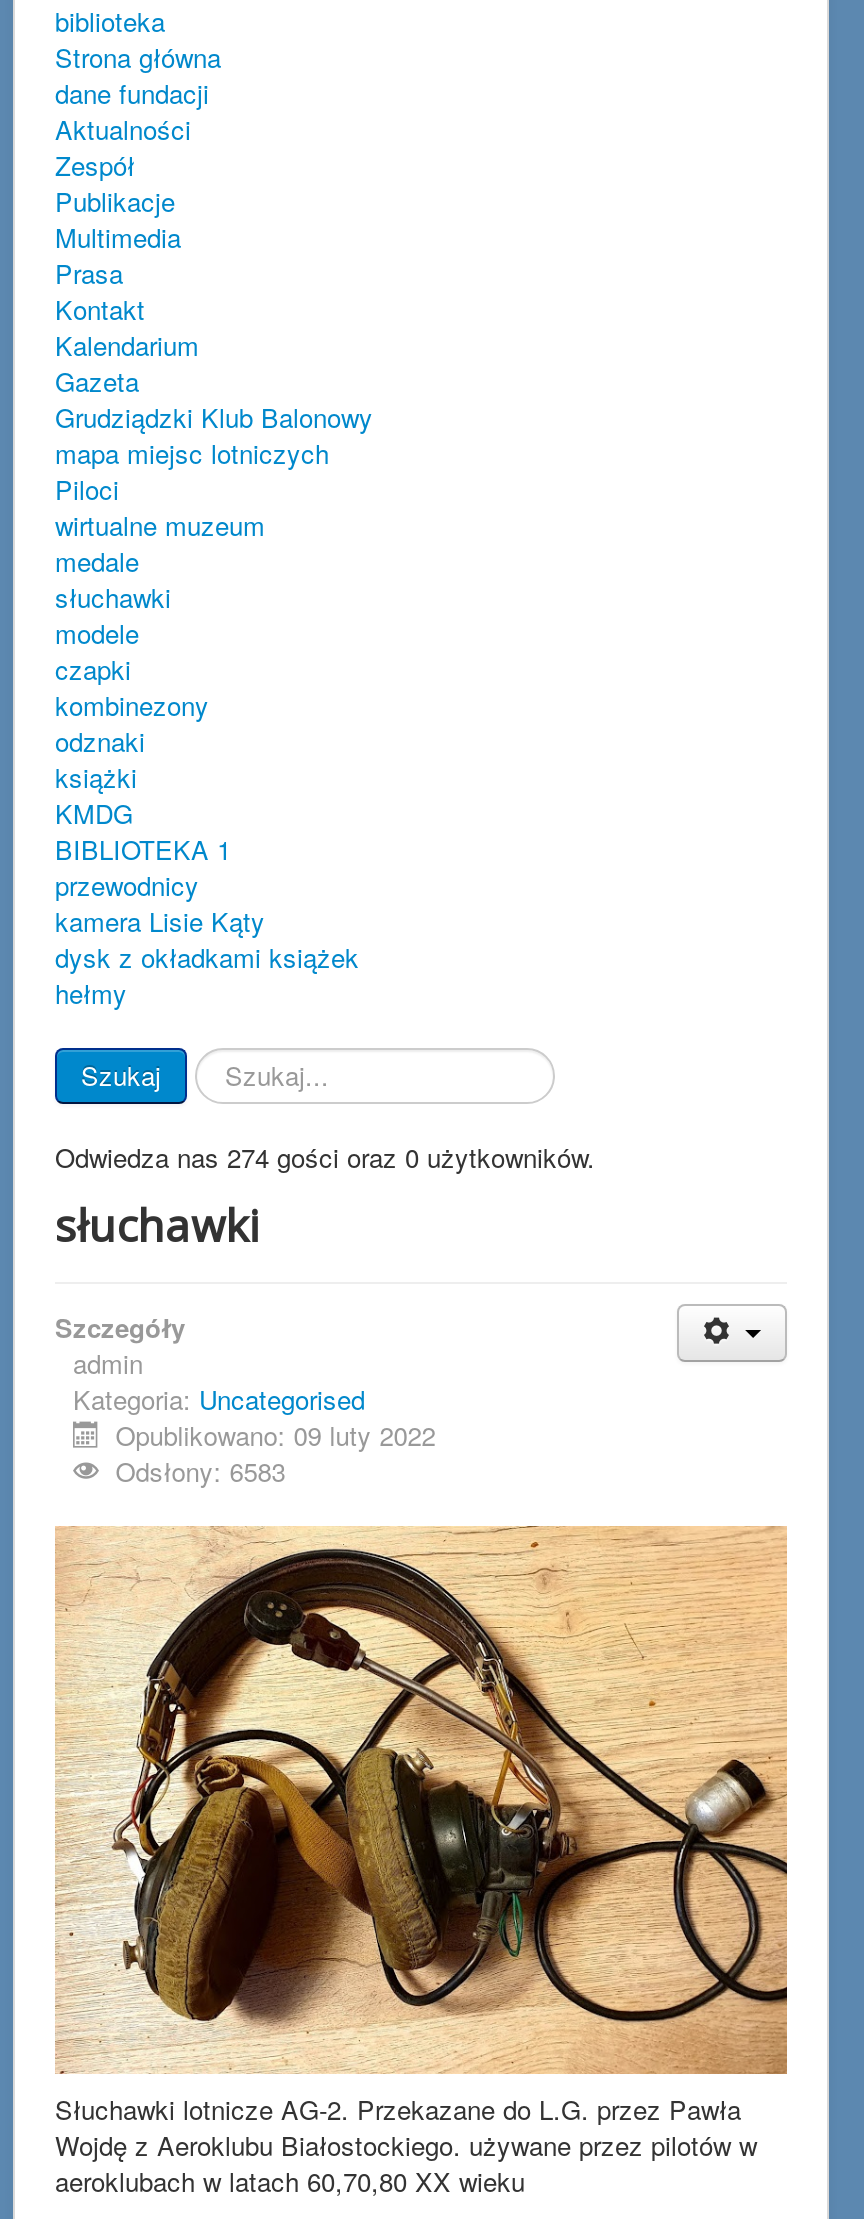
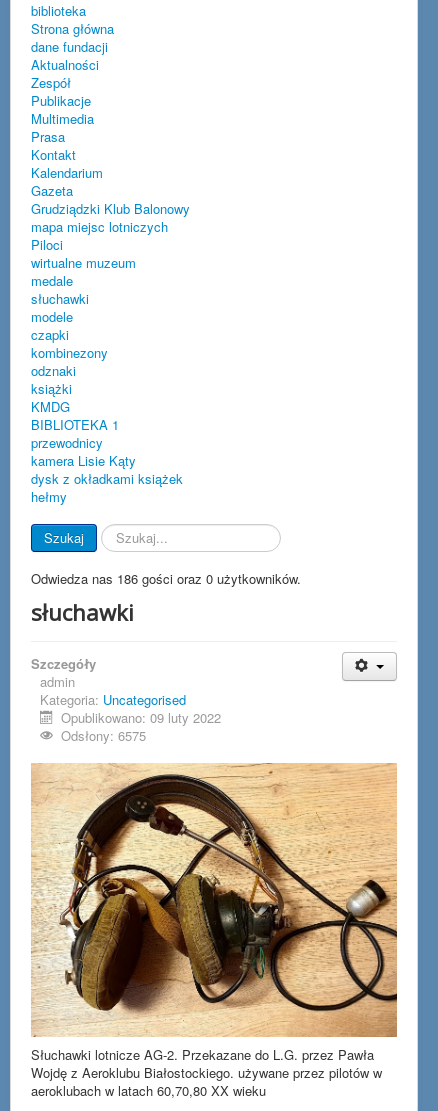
[55,1138,595,1176] Odwiedza nas 274 gości oraz 0 użytkowników. -> [31,569,301,588] Odwiedza nas 186 gości oraz 0 użytkowników.
[115,1452,285,1490] Odsłony: 6583 -> [61,726,146,745] Odsłony: 6575

